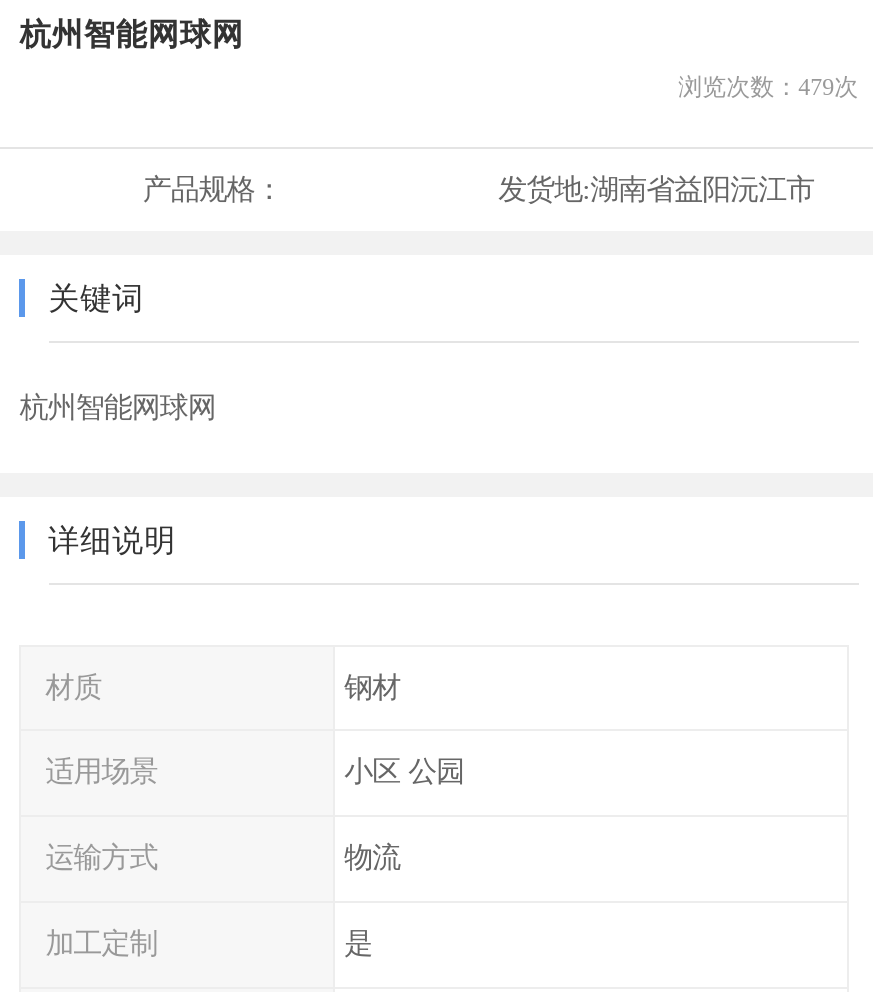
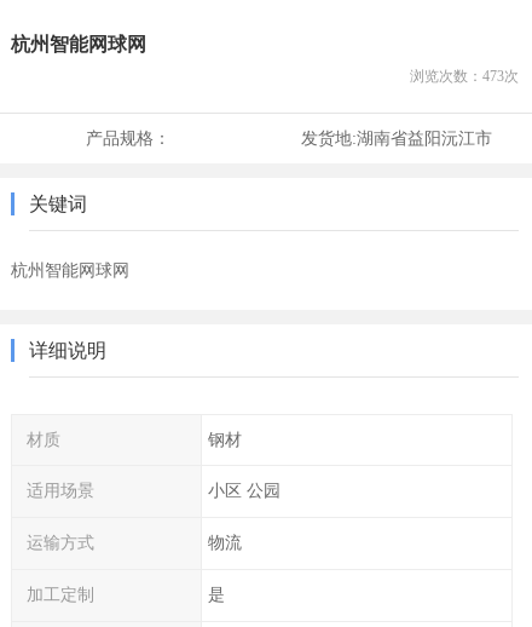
[678,72,858,100] 浏览次数：479次 -> [410,67,518,84] 浏览次数：473次

